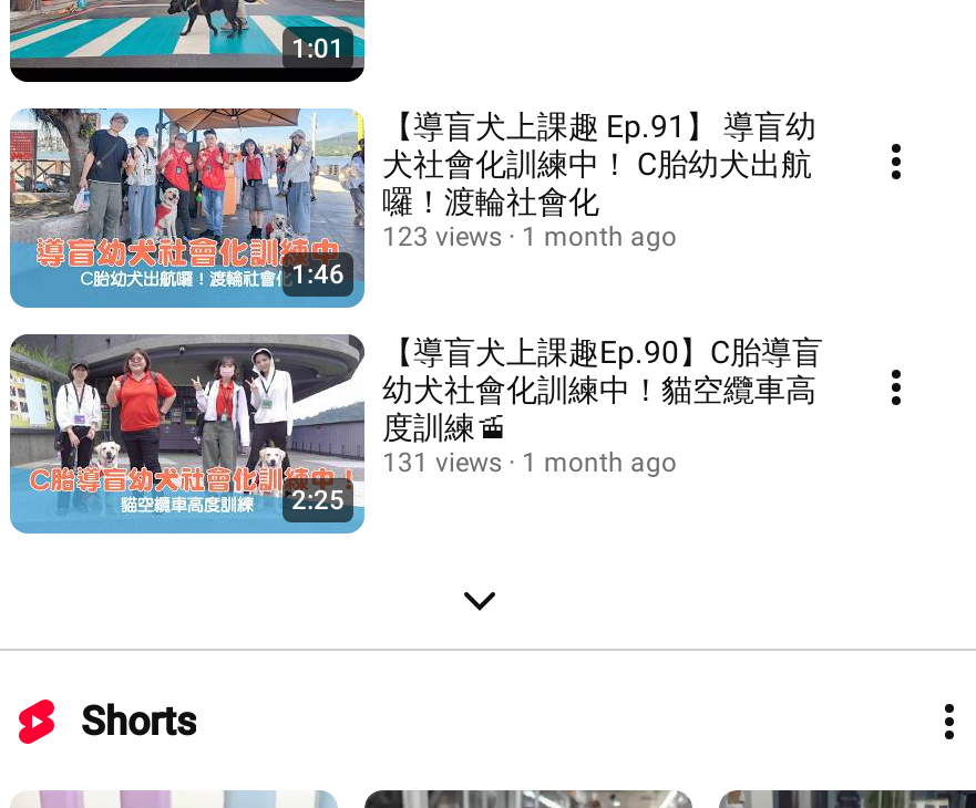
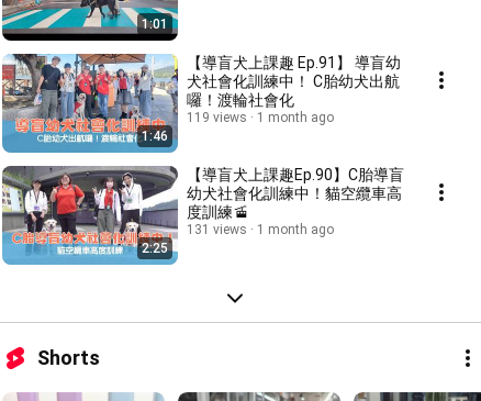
[382,220,677,251] 123 views 1 month ago -> [187,109,334,125] 119 views 1 month ago

